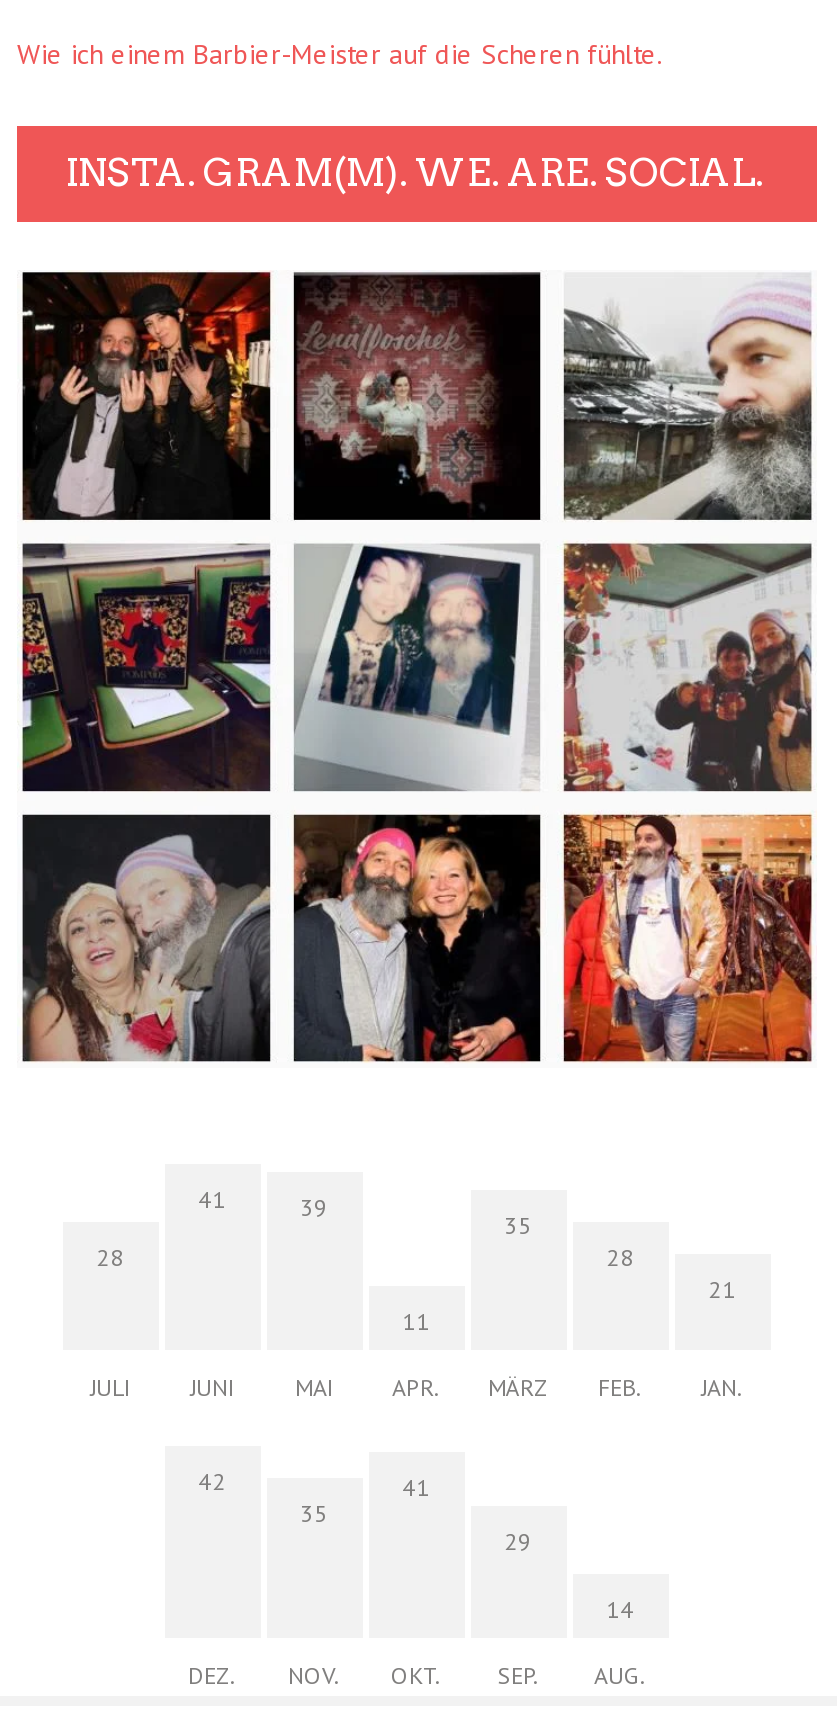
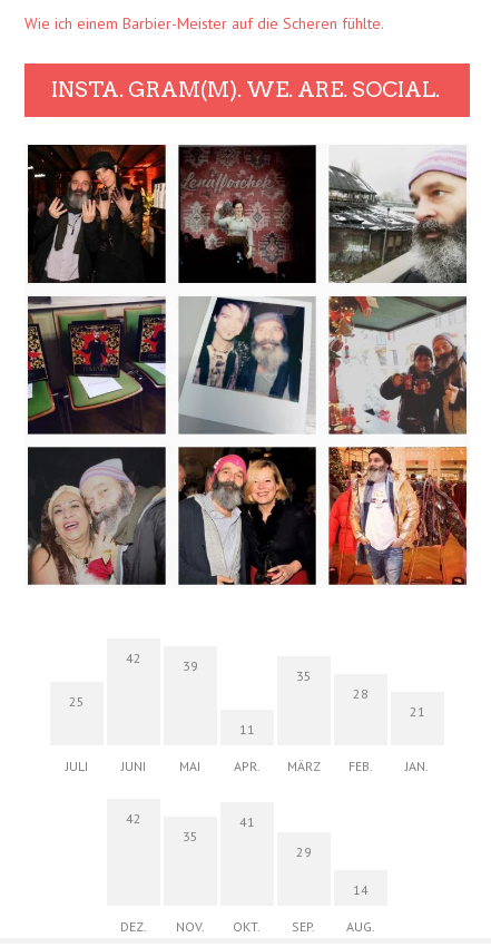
[198,1183,226,1213] 41 -> [125,650,141,666] 42
[96,1242,124,1272] 28 -> [68,693,84,710] 25

